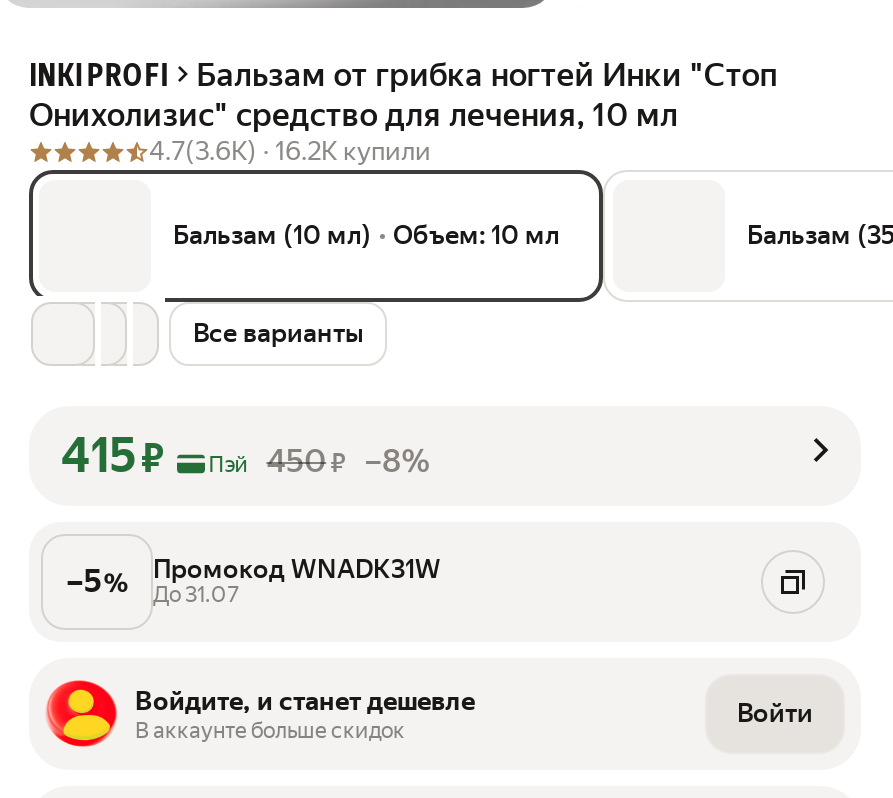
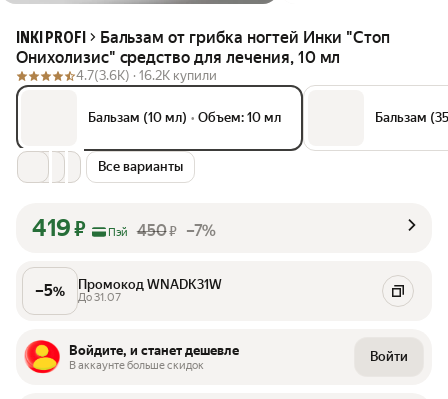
[61,428,164,484] 415 ₽ -> [32,214,86,242] 419 ₽
[266,442,430,480] 450 ₽ –8% -> [137,221,217,240] 450 ₽ –7%

